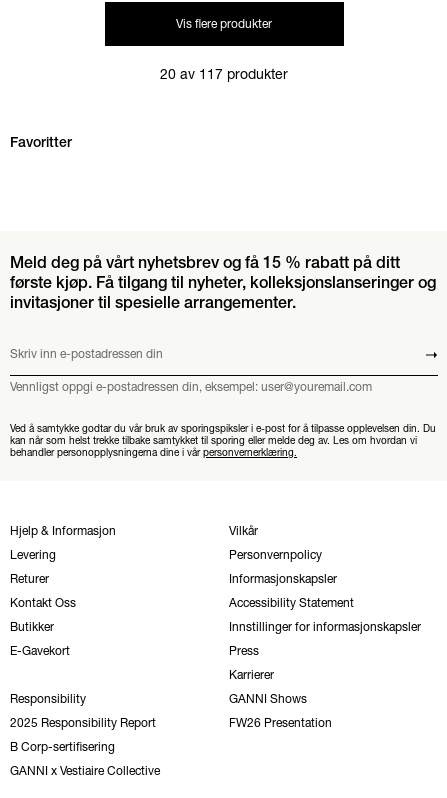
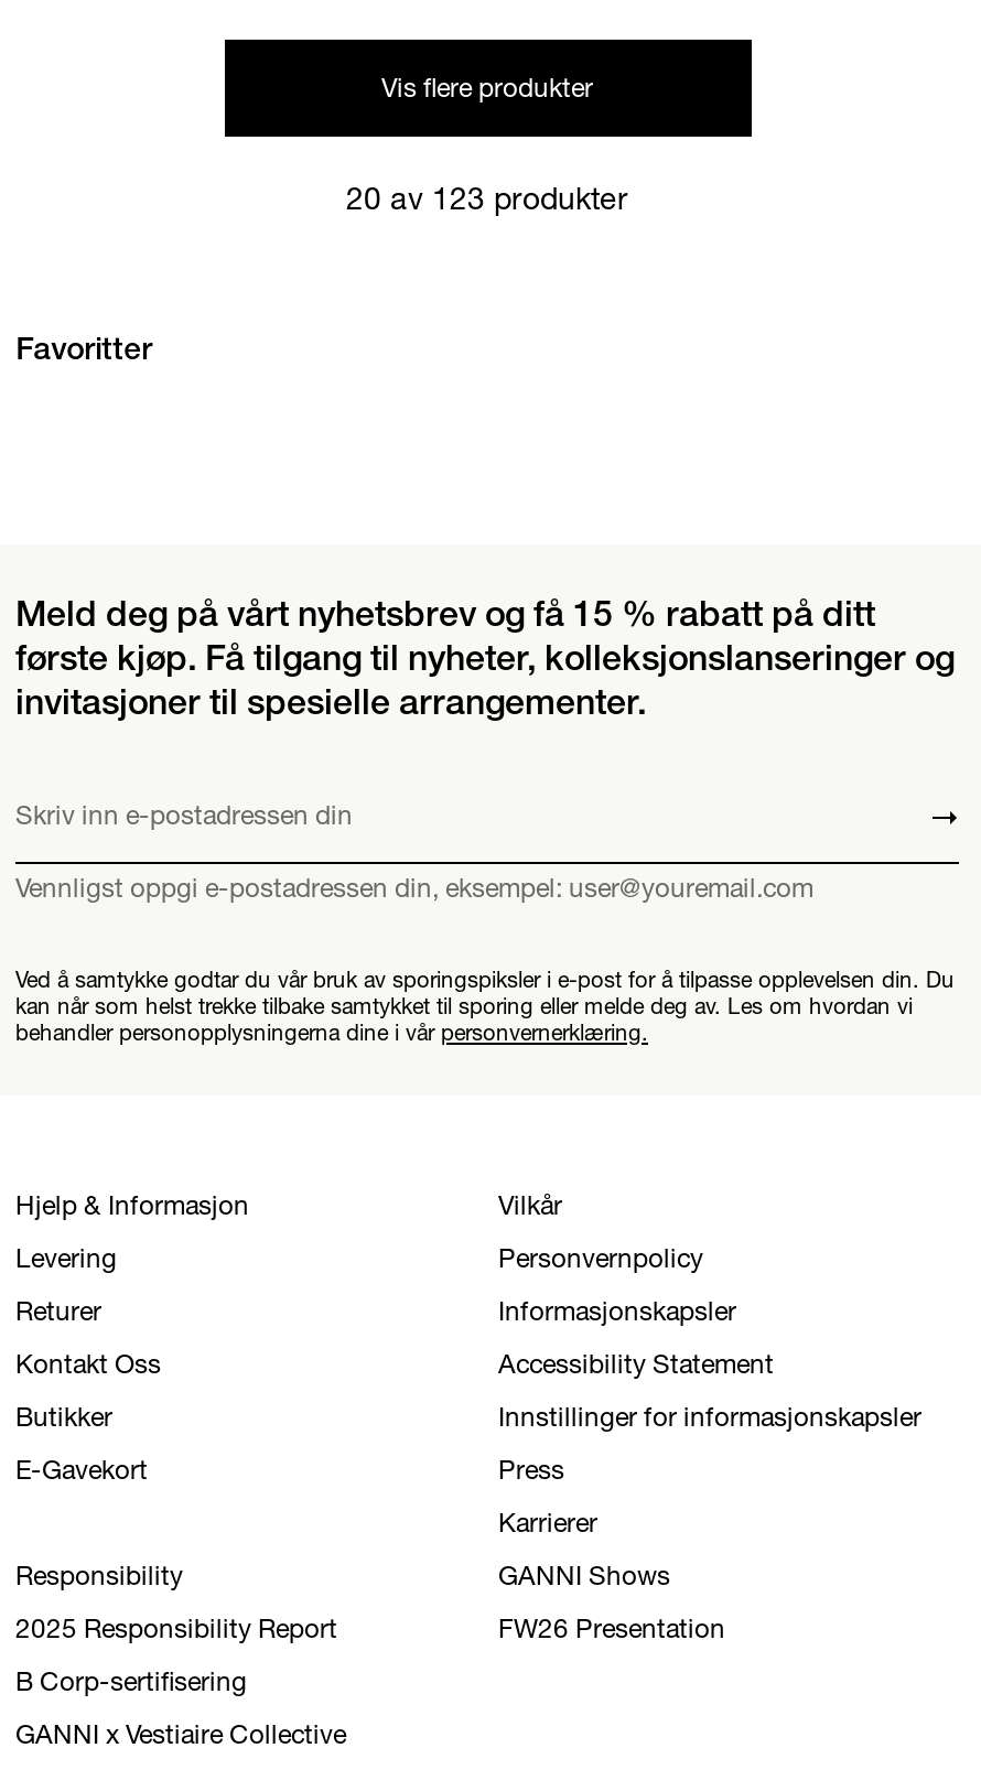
[160,65,288,83] 20 av 117 produkter -> [346,178,628,218] 20 av 123 produkter

